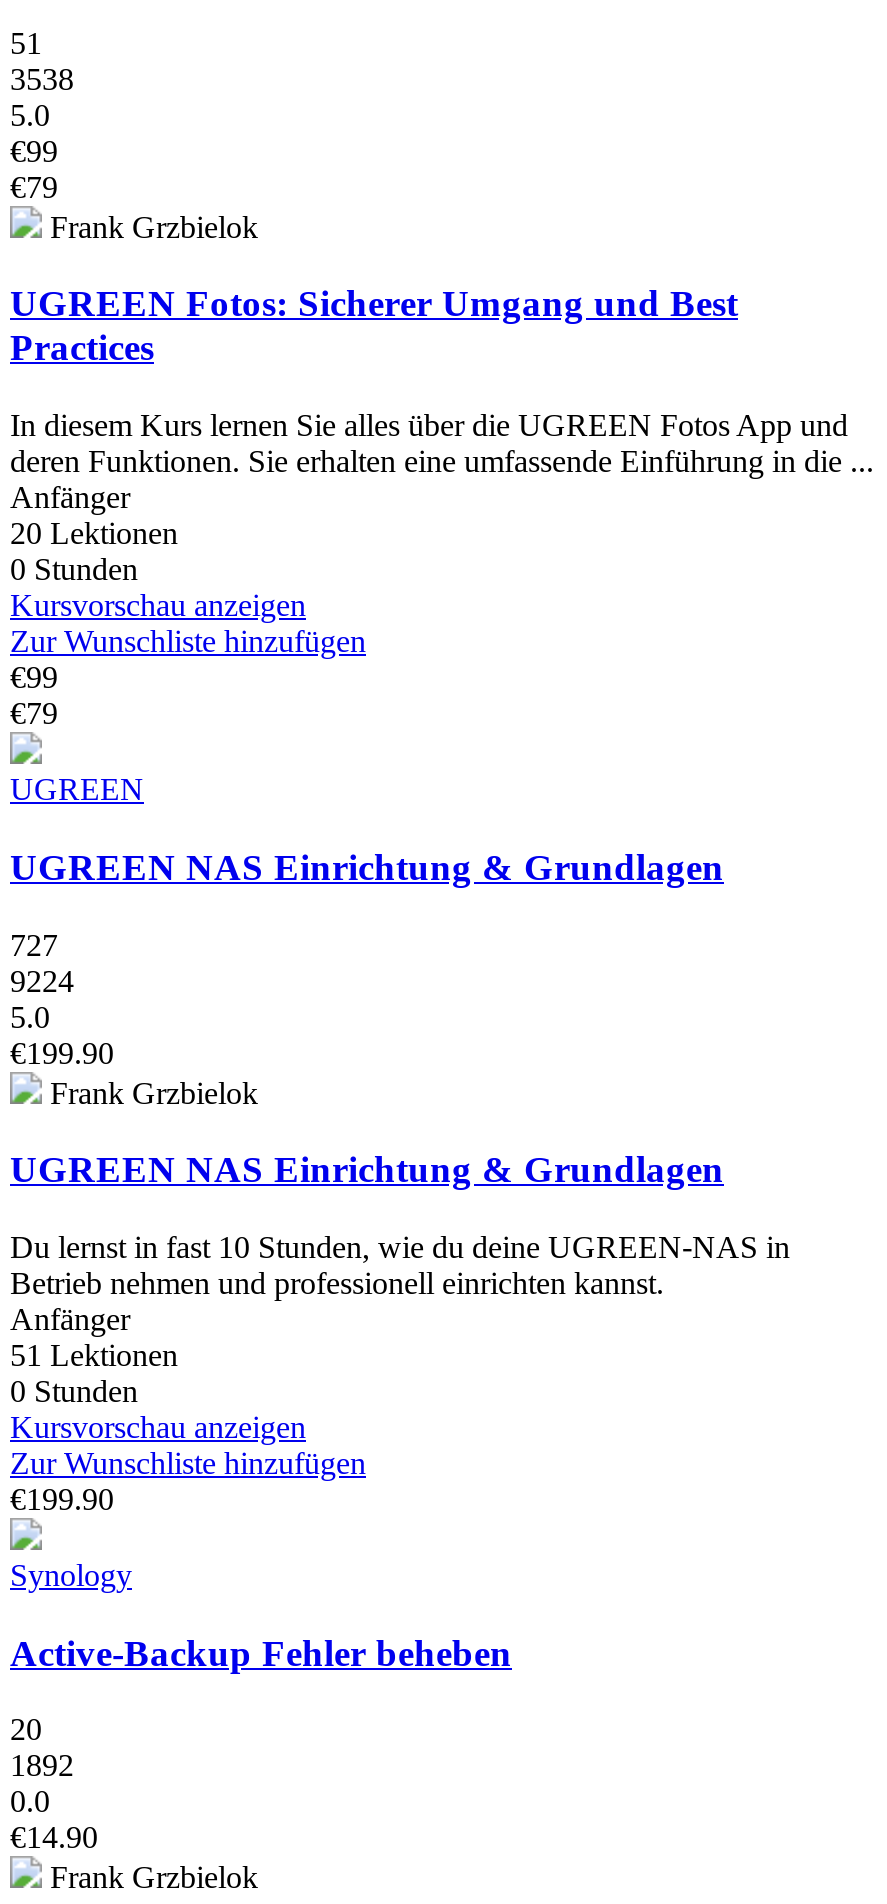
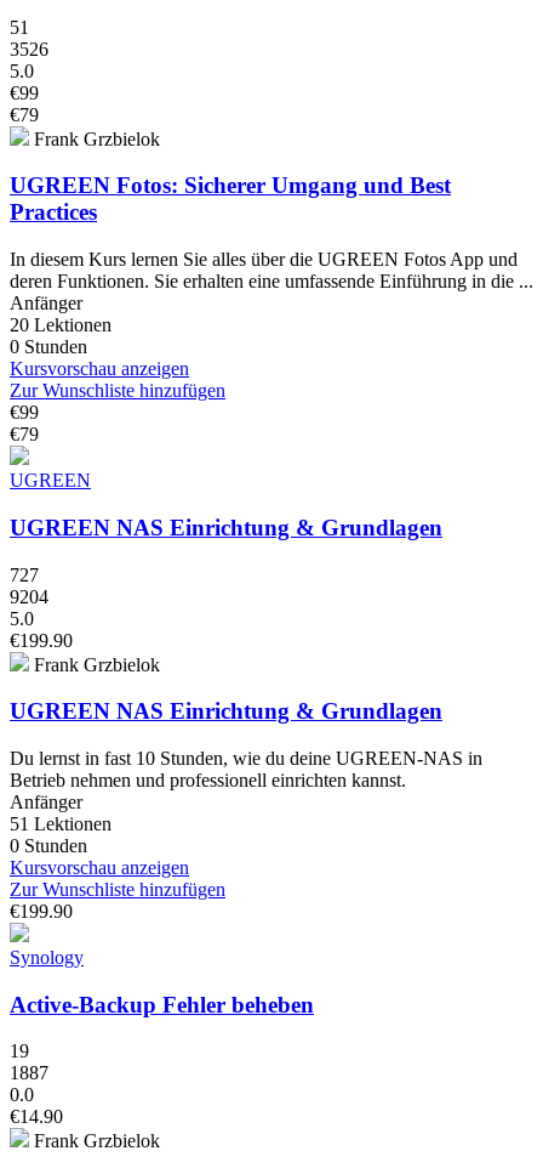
[10,61,74,95] 3538 -> [10,38,48,59] 3526
[10,963,74,997] 9224 -> [10,586,48,607] 9204
[10,1713,42,1747] 20 -> [10,1041,29,1062] 19
[10,1749,74,1783] 1892 -> [10,1063,48,1083] 1887

